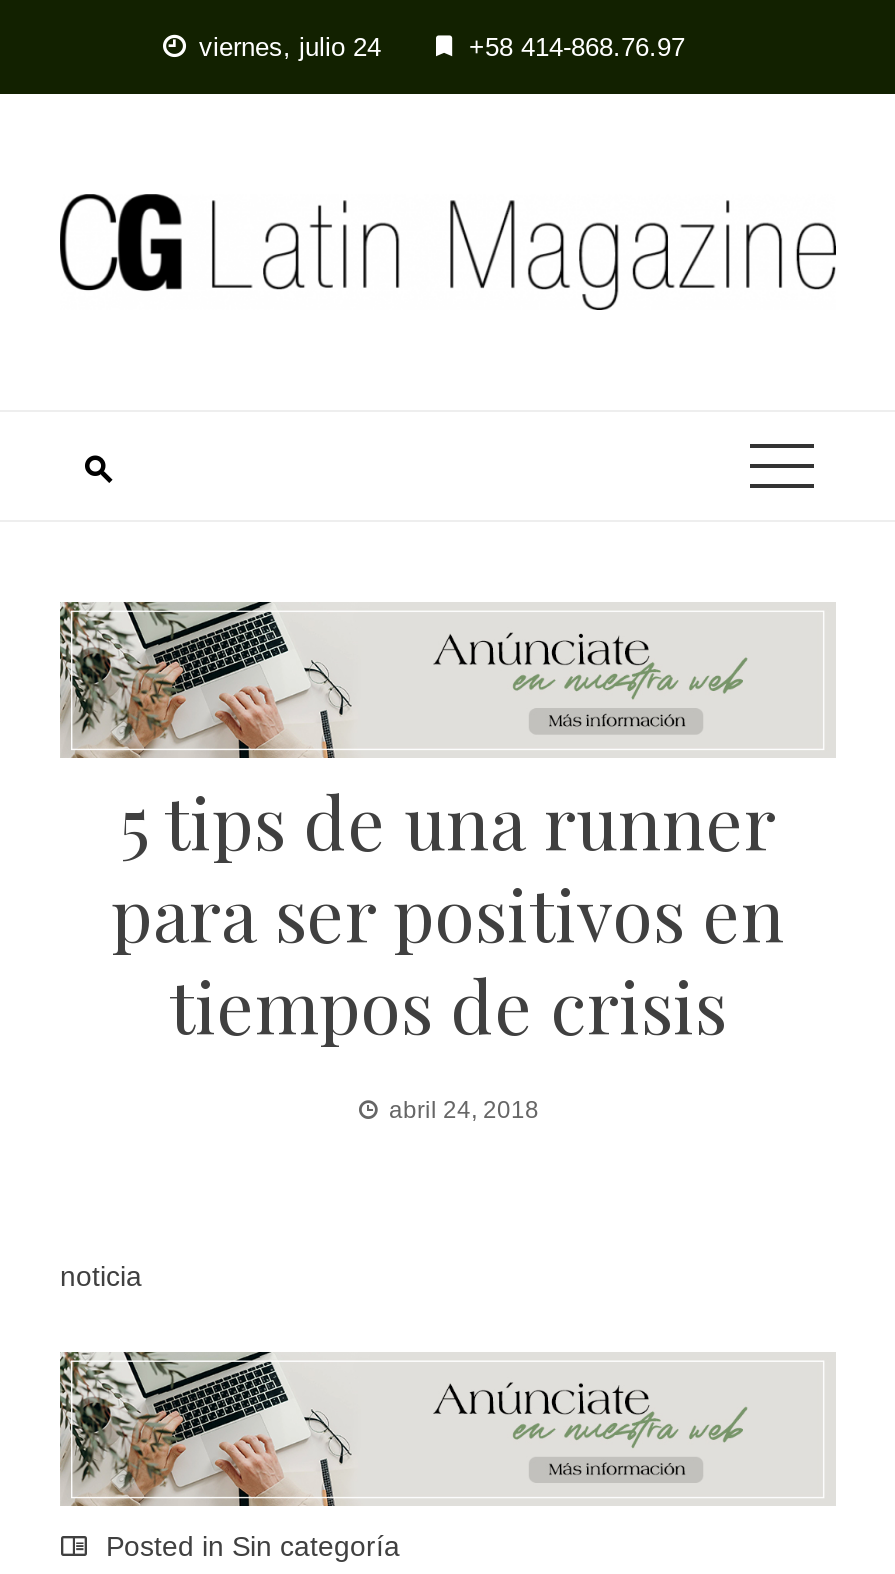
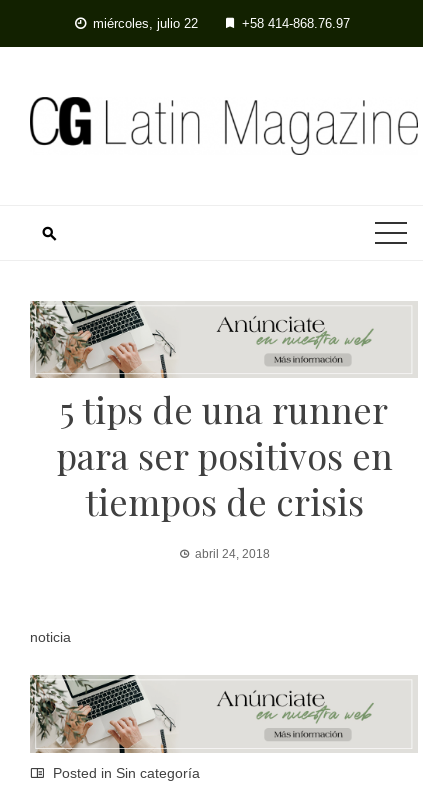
[199,32,381,62] viernes, julio 24 -> [92,16,197,31] miércoles, julio 22

